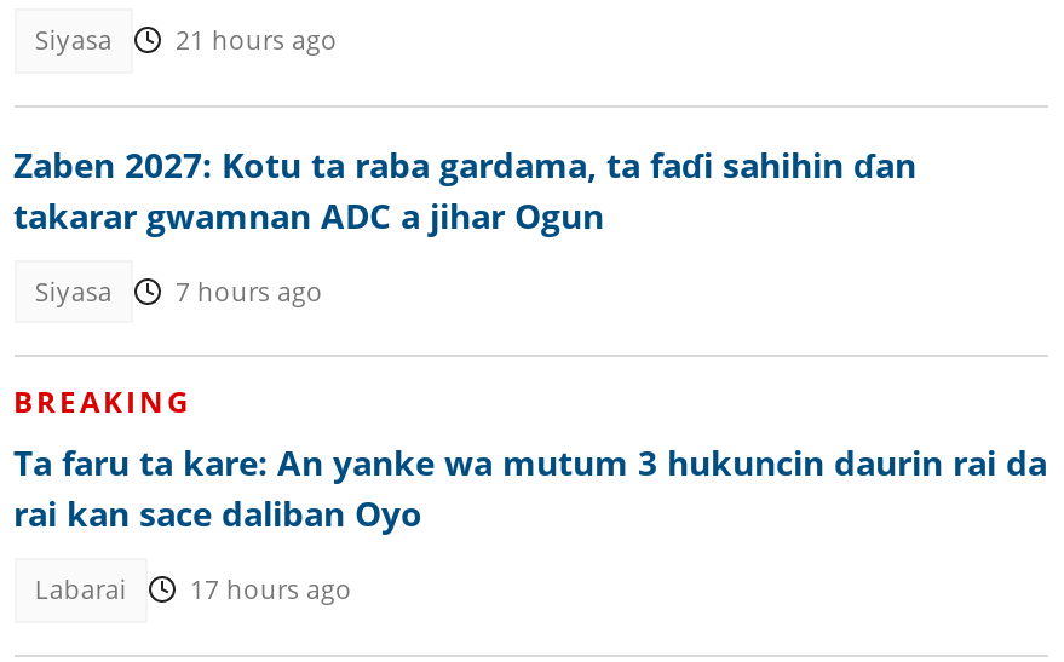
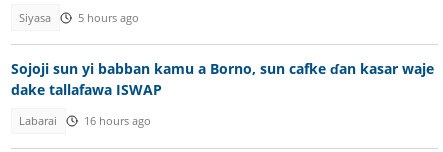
[13,24,1047,537] 21 hours ago | Zaben 2027: Kotu ta raba gardama, ta faɗi sahihin ɗan | takarar gwamnan ADC a jihar Ogun | Siyasa | 7 hours ago | BREAKING | Ta faru ta kare: An yanke wa mutum 3 hukuncin daurin rai da | rai kan sace daliban Oyo -> [10,10,433,99] 5 hours ago | Sojoji sun yi babban kamu a Borno, sun cafke ɗan kasar waje | dake tallafawa ISWAP
[35,574,352,608] Labarai 17 hours ago -> [19,114,150,128] Labarai 16 hours ago

